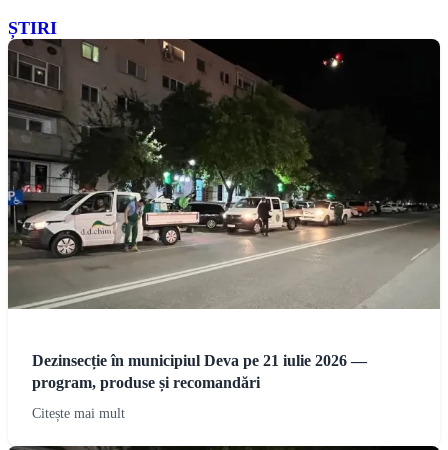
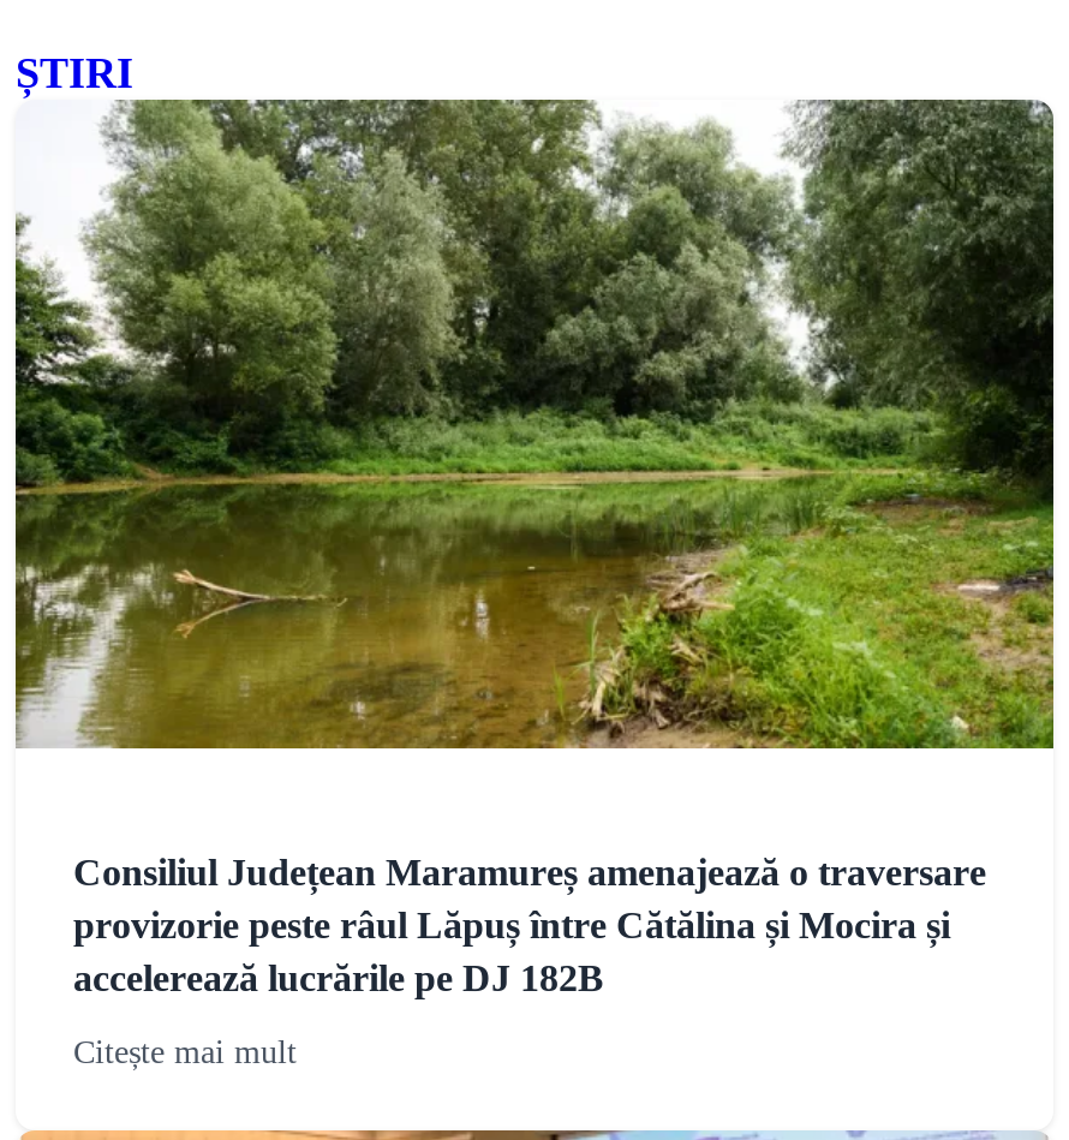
[7,38,440,309] [image] -> [16,97,1056,751] [image]
[32,352,367,391] Dezinsecție în municipiul Deva pe 21 iulie 2026 — | program, produse și recomandări -> [73,851,986,998] Consiliul Județean Maramureș amenajează o traversare | provizorie peste râul Lăpuș între Cătălina și Mocira și | accelerează lucrările pe DJ 182B

